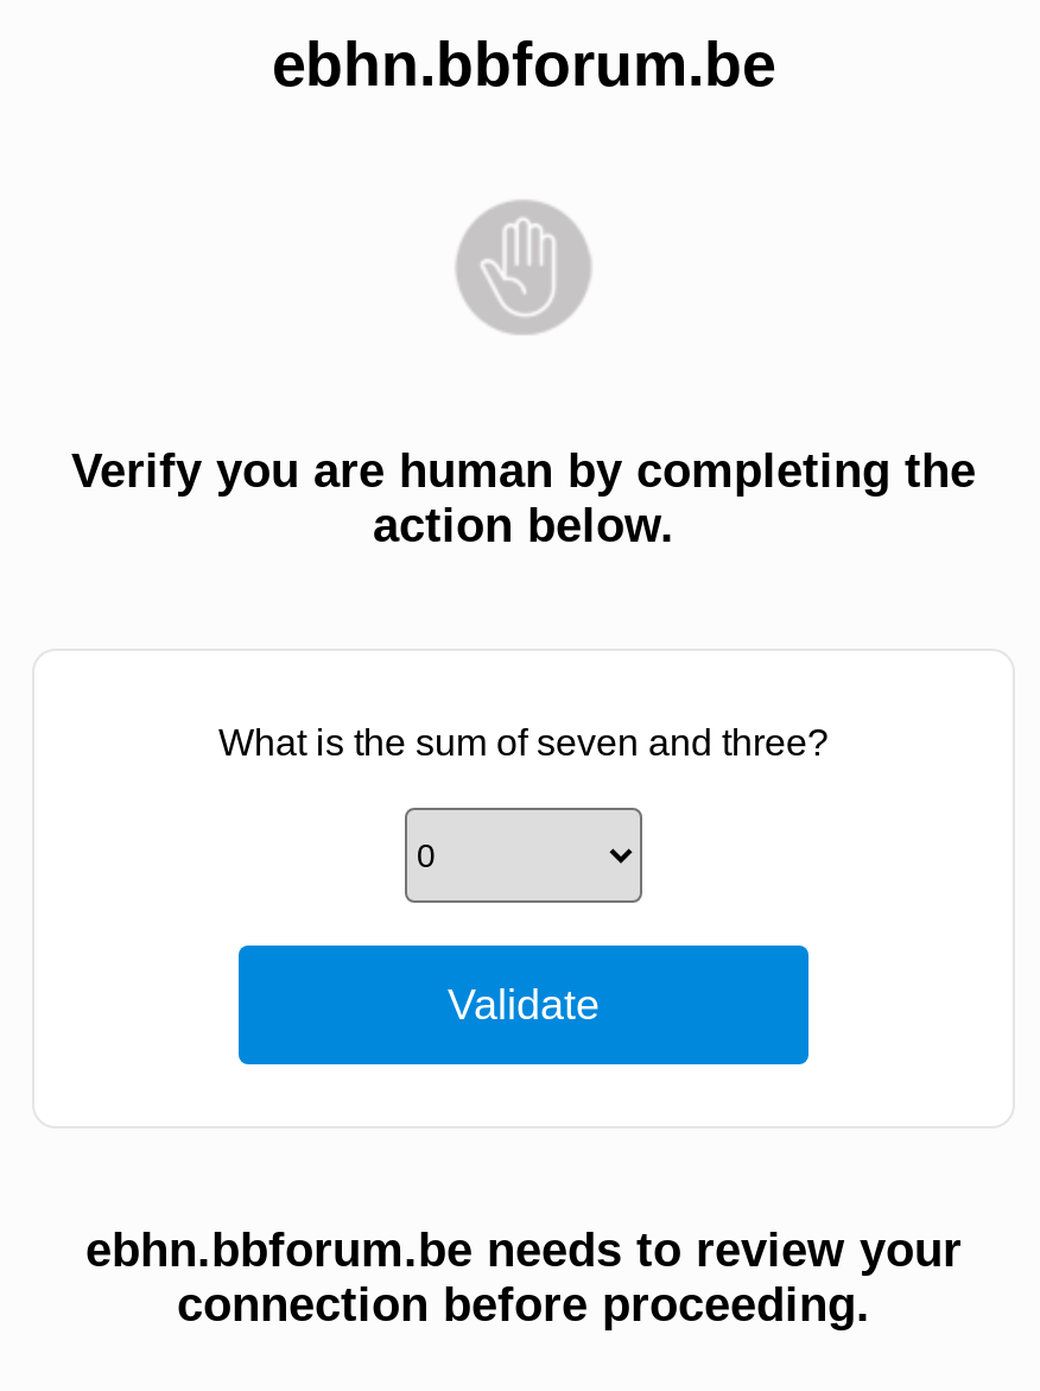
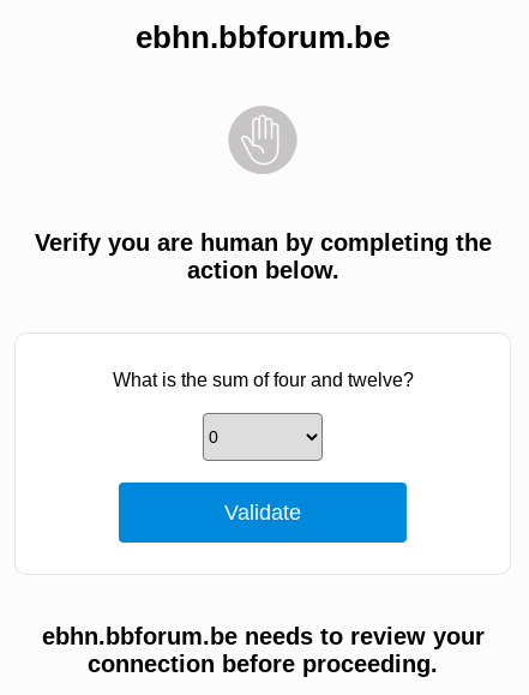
[218,722,829,763] What is the sum of seven and three? -> [112,370,413,390] What is the sum of four and twelve?

